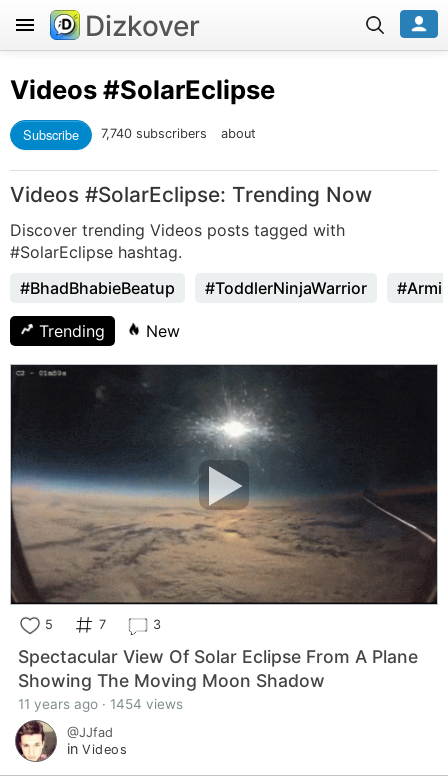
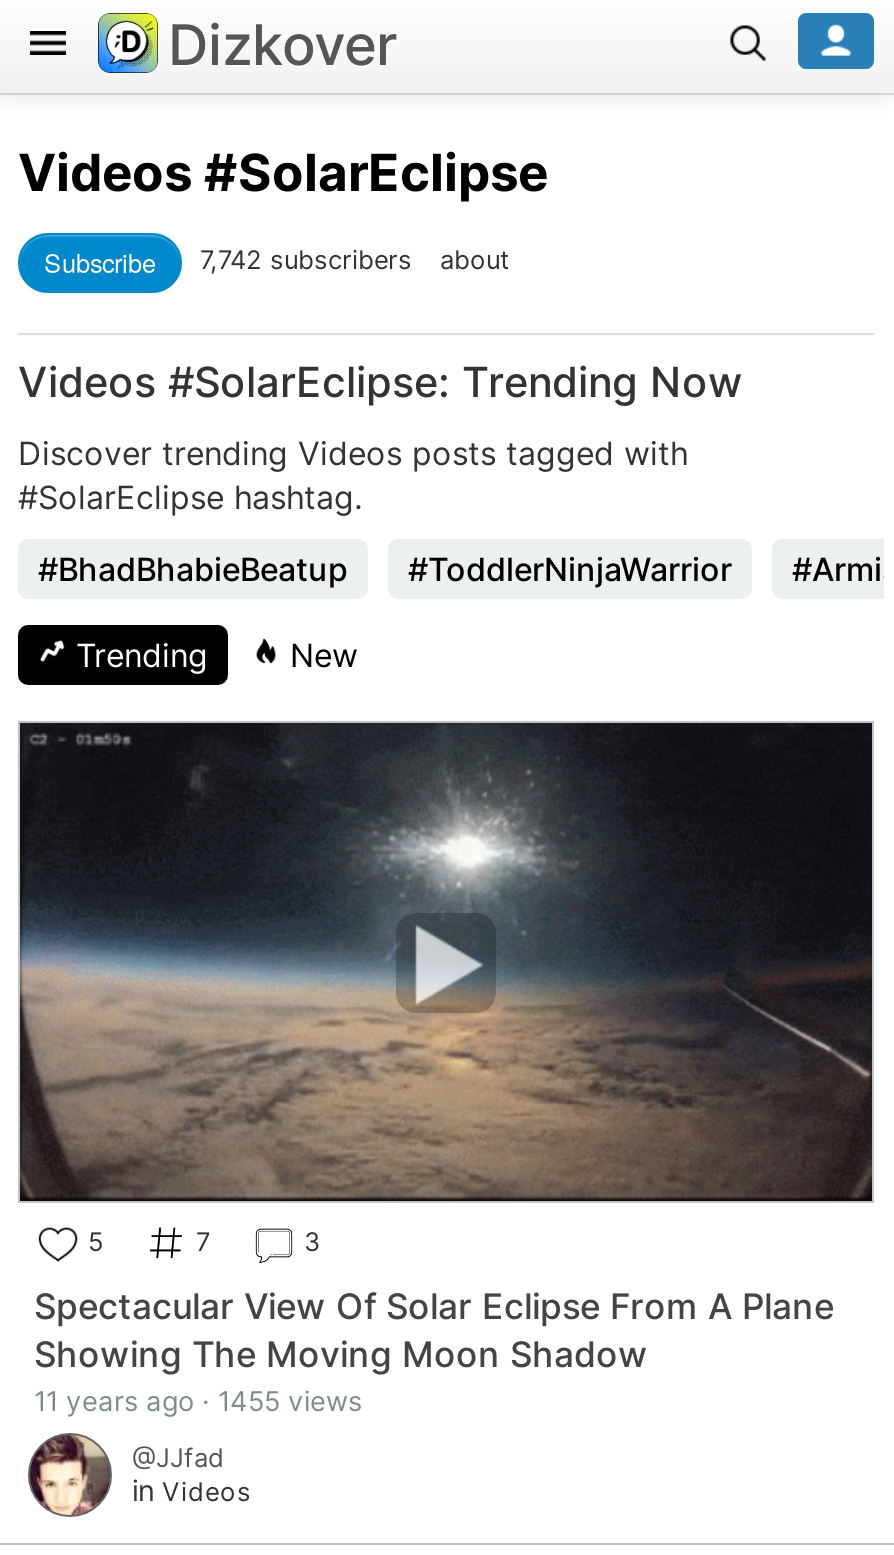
[23,125,256,144] Subscribe 7,740 subscribers about -> [44,243,510,281] Subscribe 7,742 subscribers about
[18,696,183,712] 11 years ago · 1454 views -> [34,1386,362,1418] 11 years ago · 1455 views

